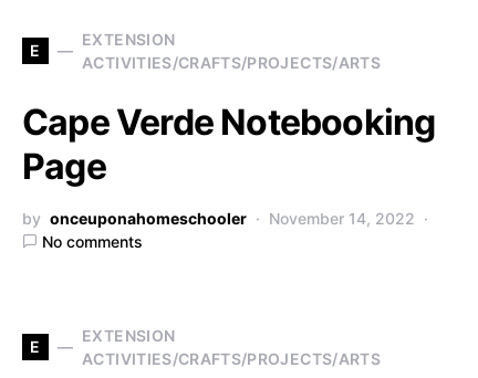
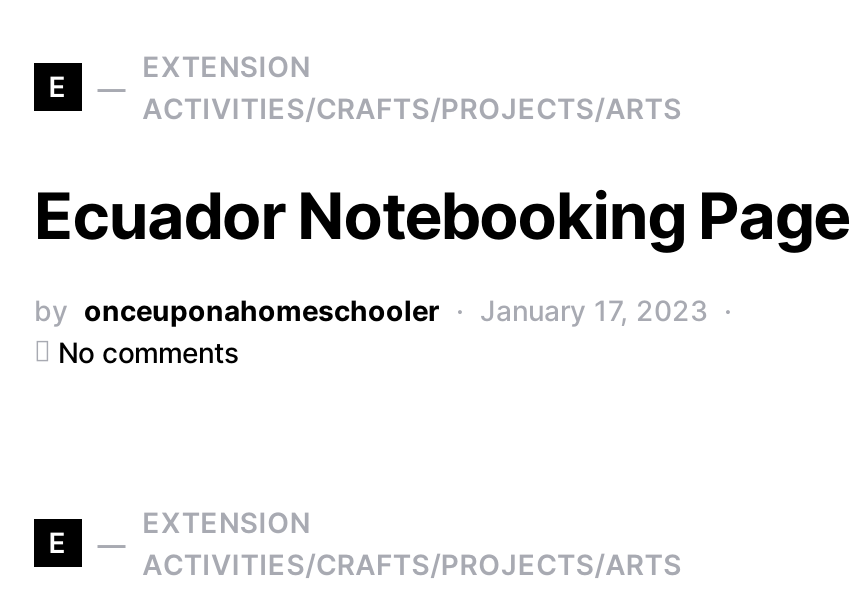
[22,101,435,188] Cape Verde Notebooking | Page -> [34,177,850,255] Ecuador Notebooking Page
[269,209,415,228] November 14, 2022 -> [480,293,708,327] January 17, 2023

